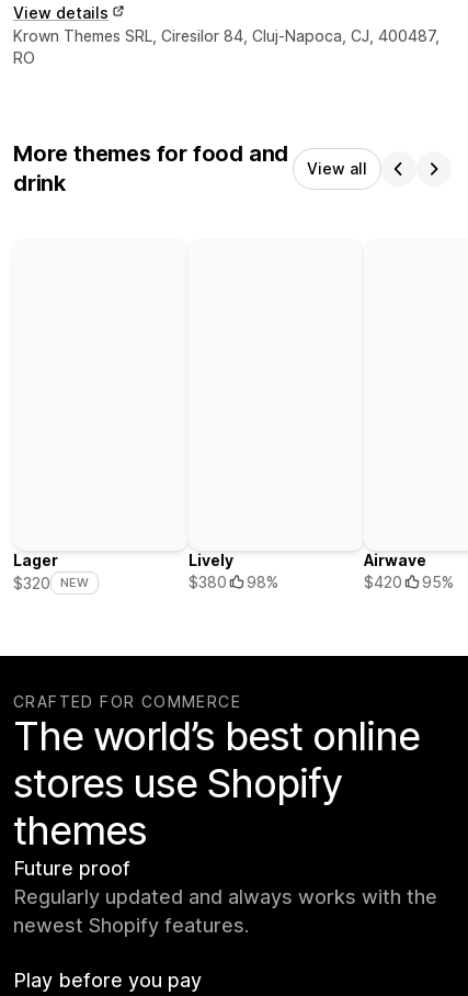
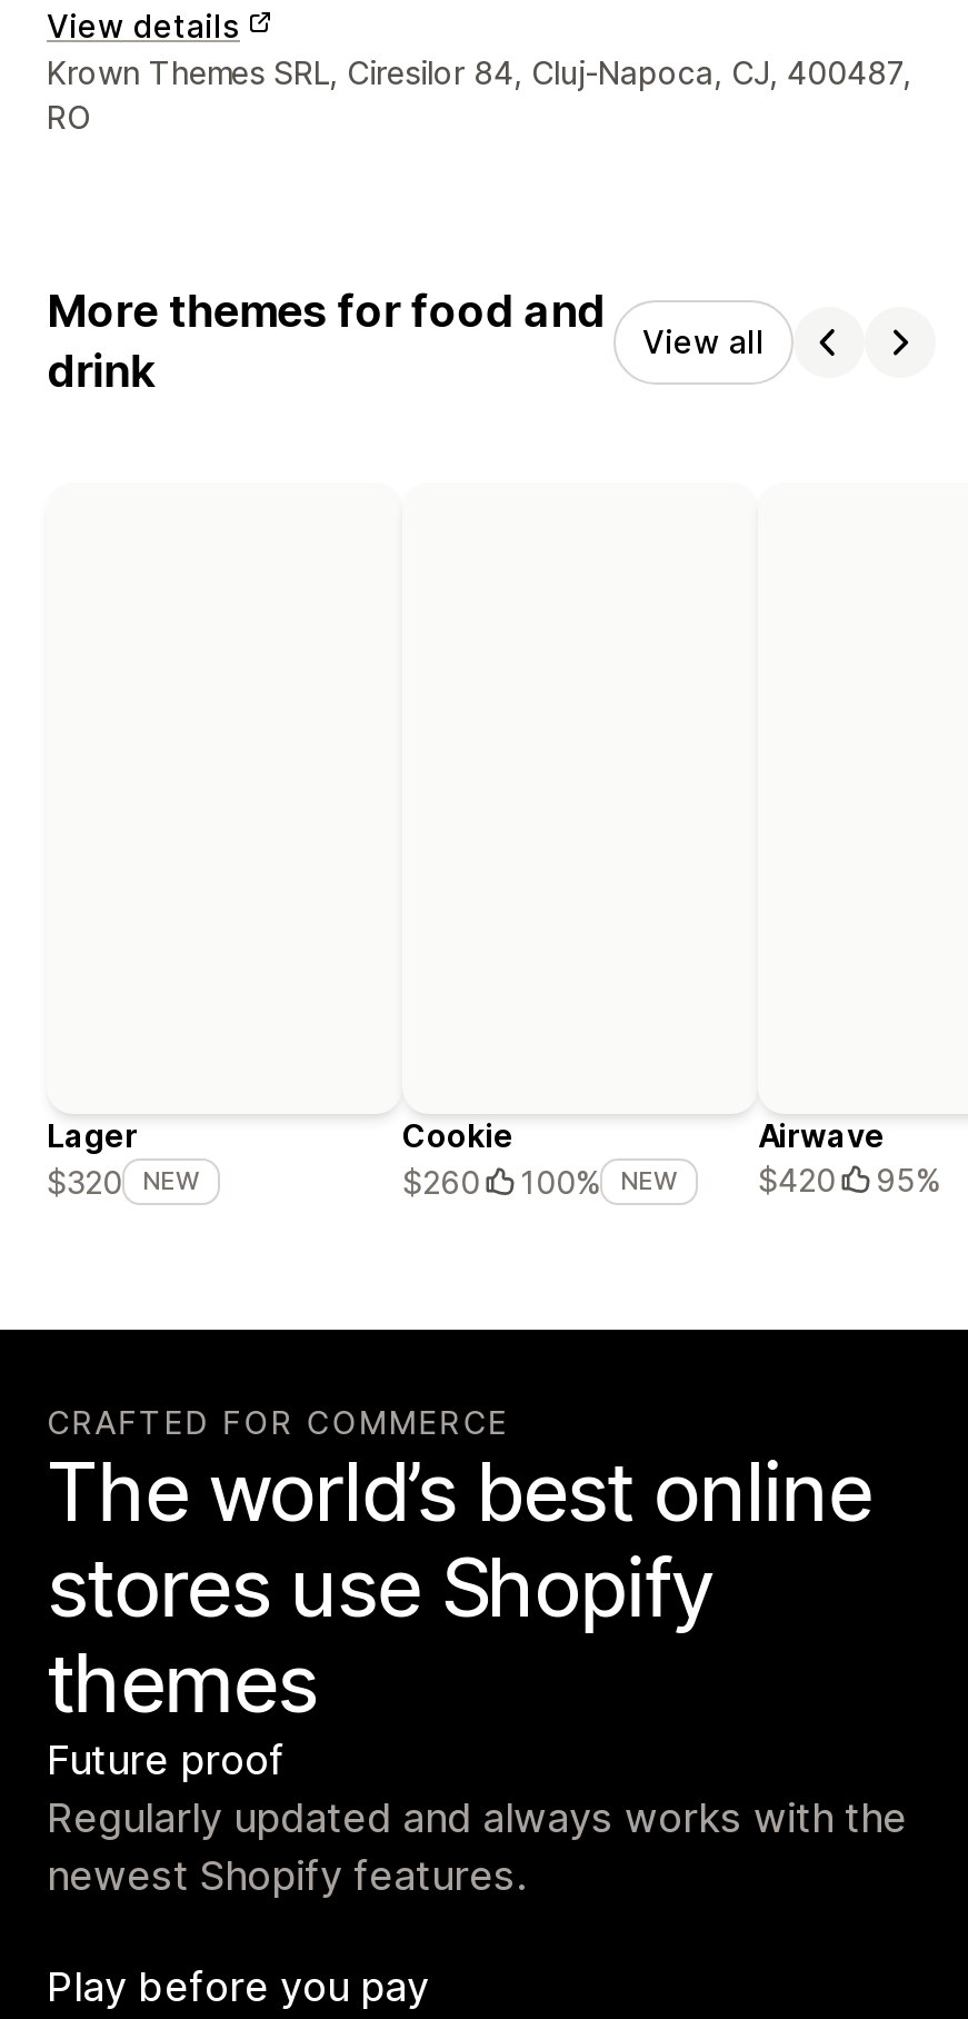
[189,551,278,592] Lively | $380 | 98% -> [402,1117,678,1200] Cookie | $260 | 100% | NEW

